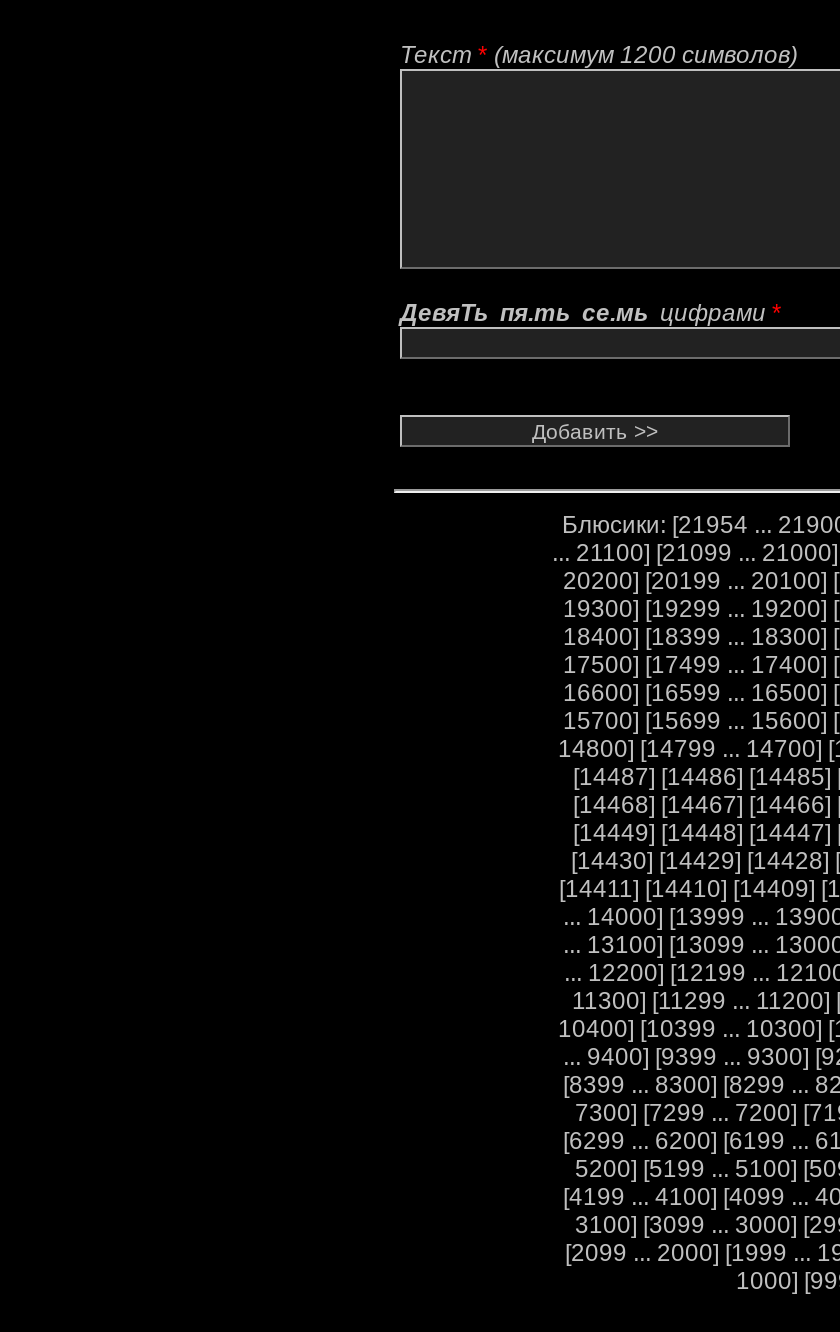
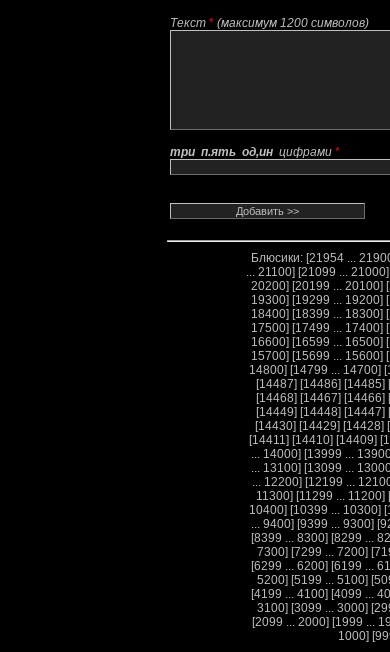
[400,299,782,327] ДевяTь пя.ть се.мь цифрами * -> [170,145,340,159] три п.ять од,ин цифрами *

